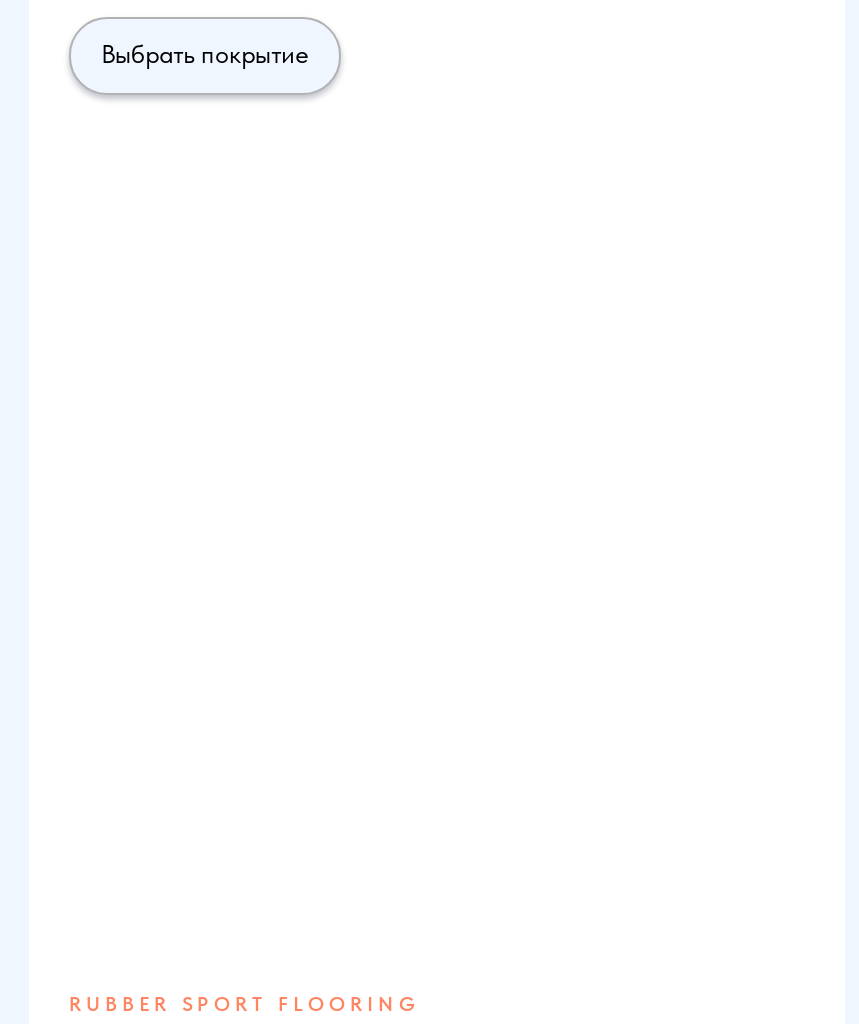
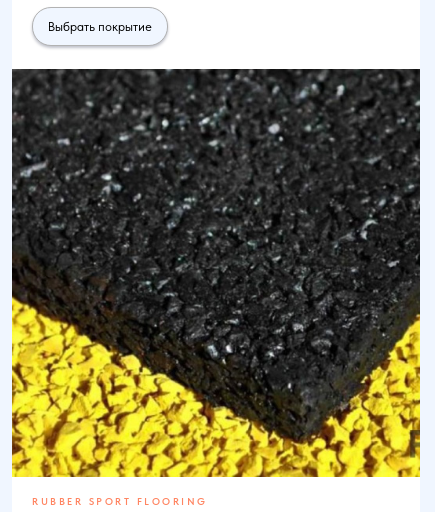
none -> [11,68,421,478] [image]

